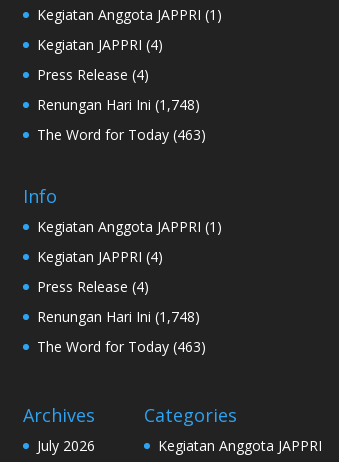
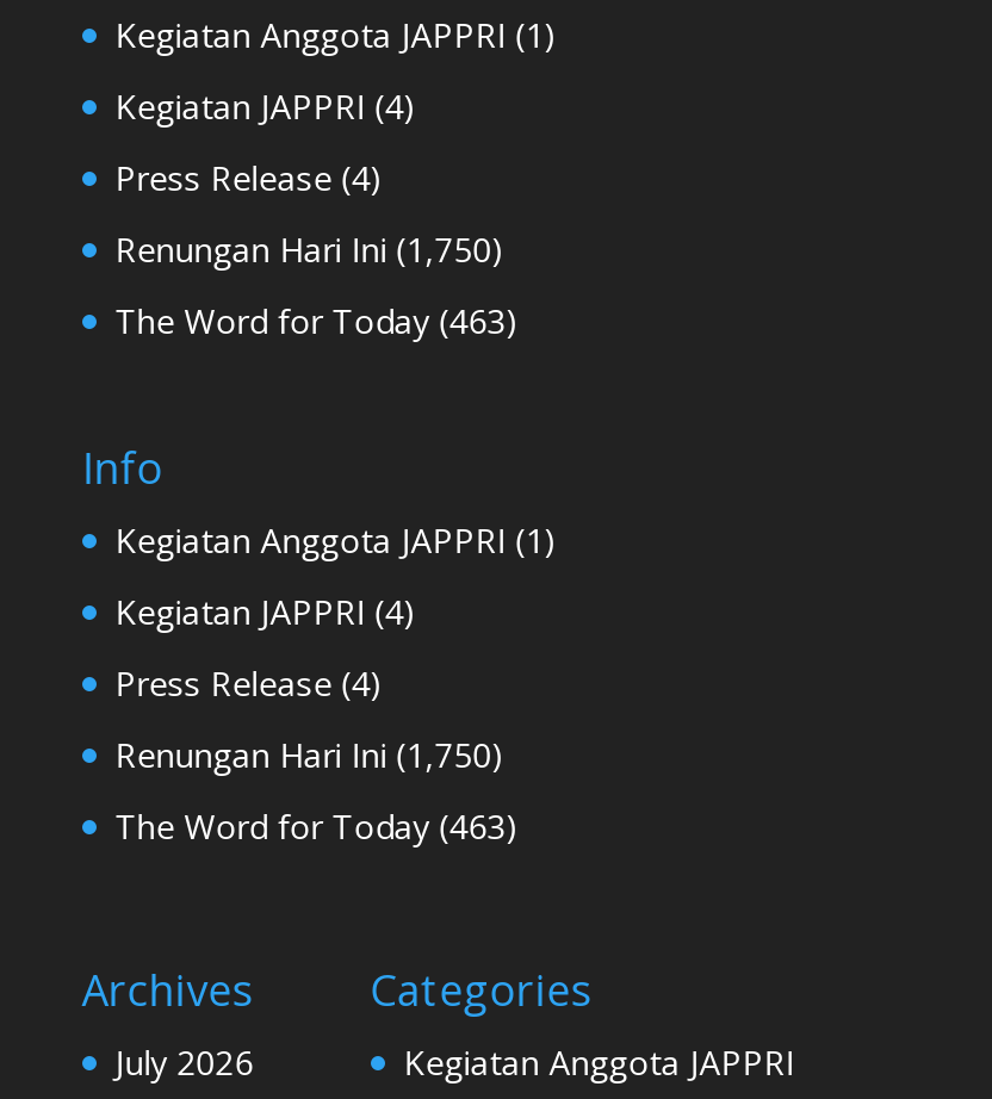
[37,95,200,114] Renungan Hari Ini (1,748) -> [115,227,504,272] Renungan Hari Ini (1,750)
[37,307,200,326] Renungan Hari Ini (1,748) -> [115,732,504,778] Renungan Hari Ini (1,750)

